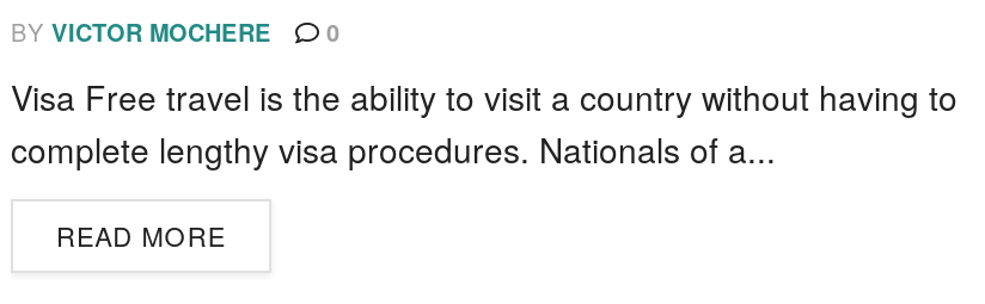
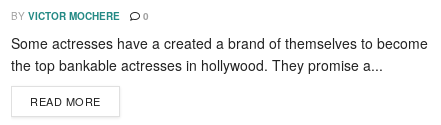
[11,72,958,172] Visa Free travel is the ability to visit a country without having to | complete lengthy visa procedures. Nationals of a... -> [11,33,428,75] Some actresses have a created a brand of themselves to become | the top bankable actresses in hollywood. They promise a...

